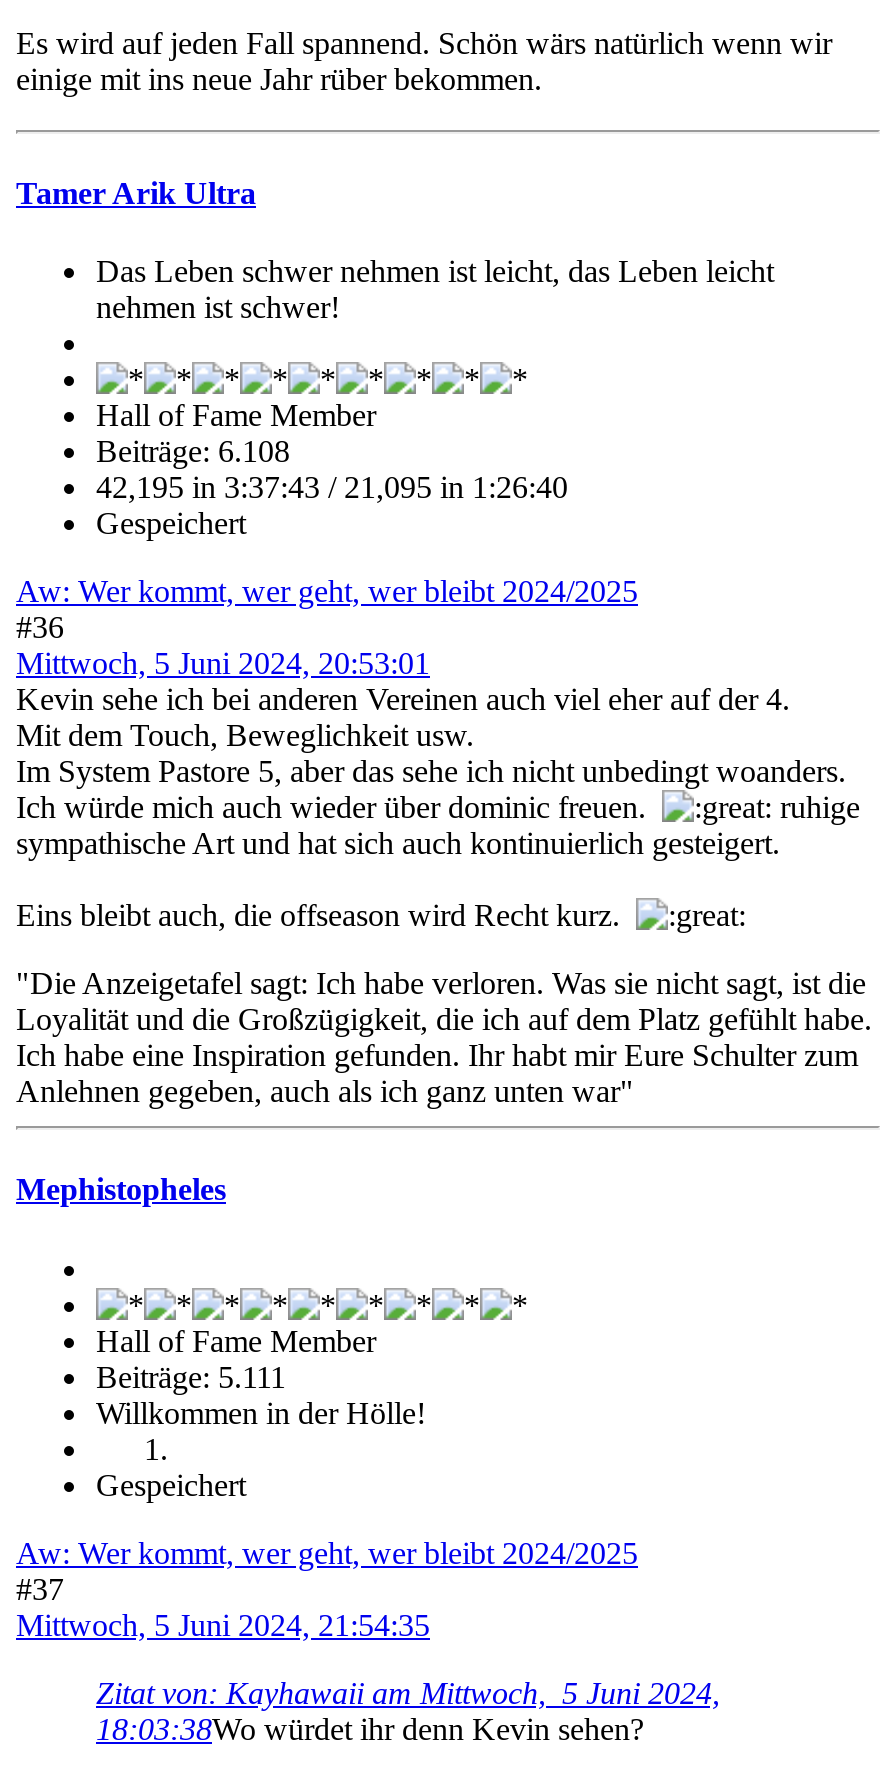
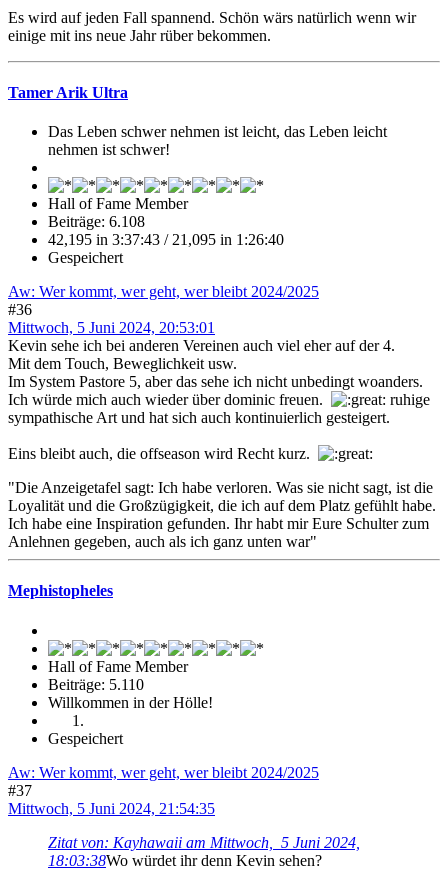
[96,1360,286,1394] Beiträge: 5.111 -> [48,676,144,693] Beiträge: 5.110

